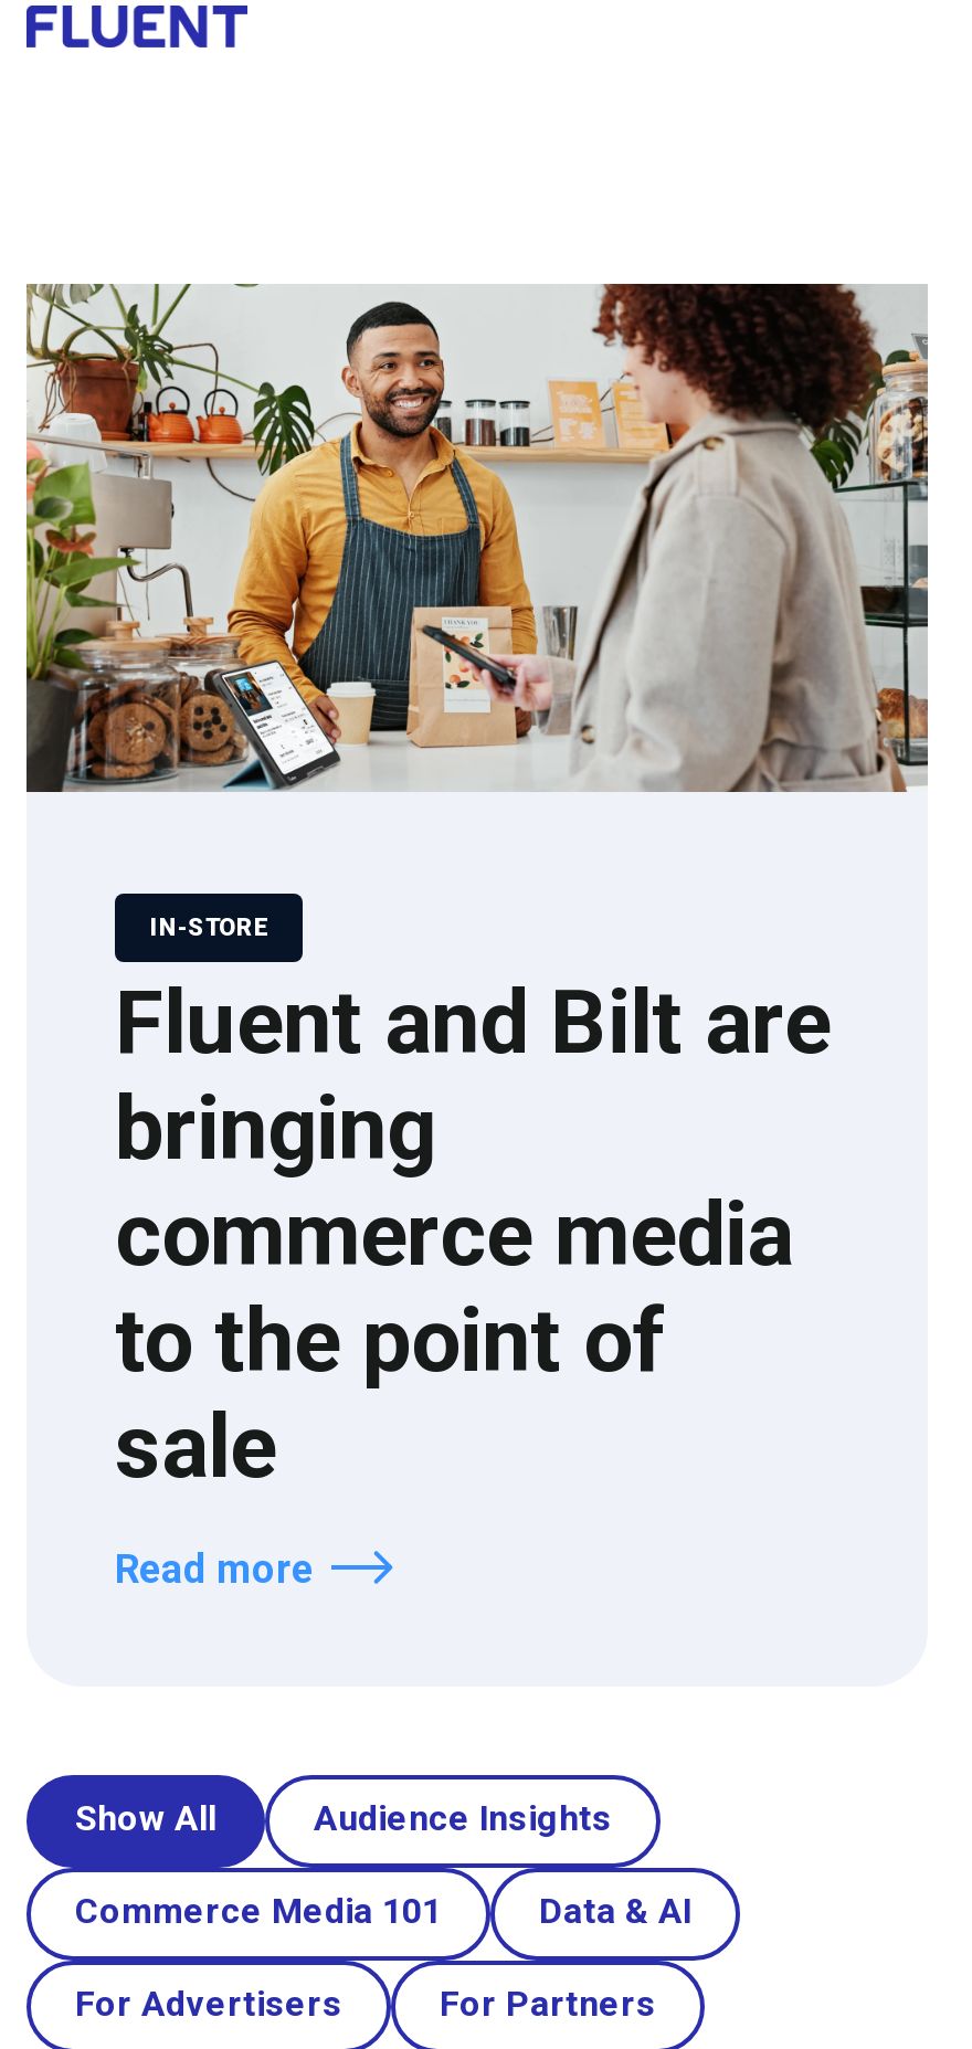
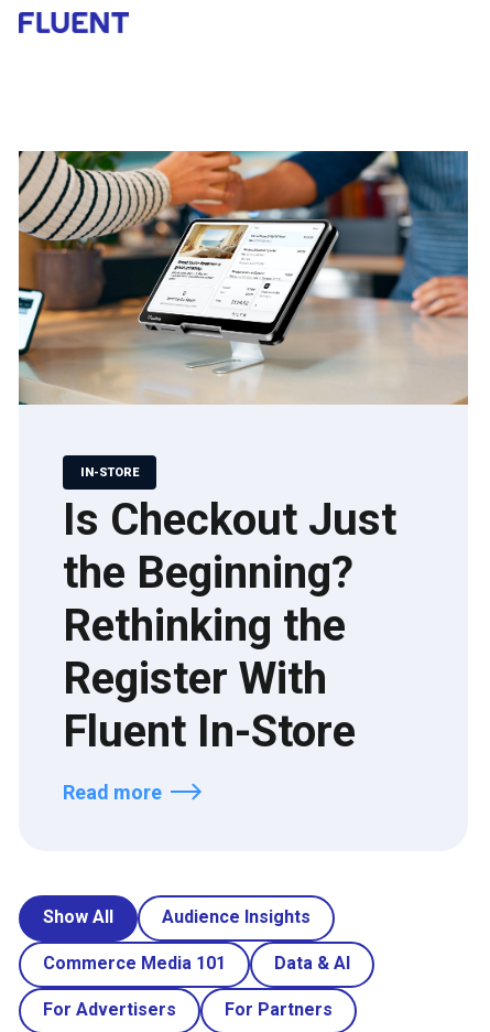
[24,282,930,792] [image] -> [18,150,469,406] [image]
[115,971,831,1499] Fluent and Bilt are | bringing | commerce media | to the point of | sale -> [63,494,396,757] Is Checkout Just | the Beginning? | Rethinking the | Register With | Fluent In-Store

